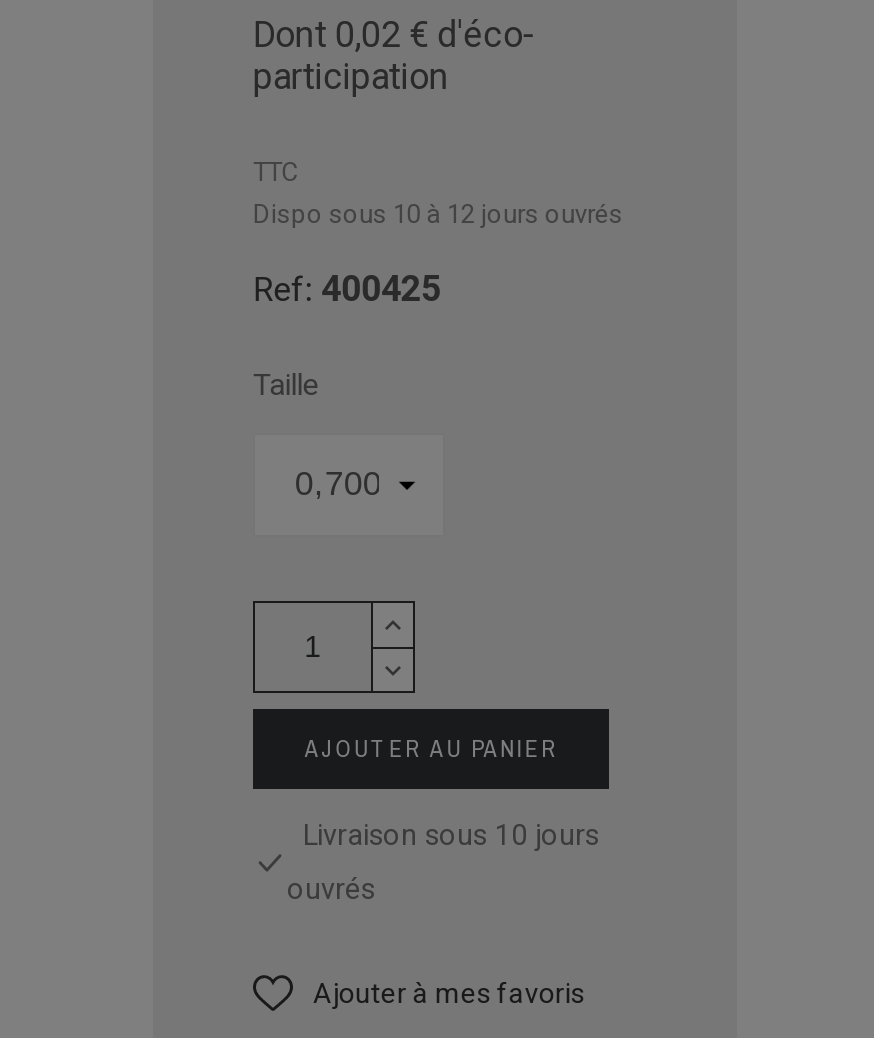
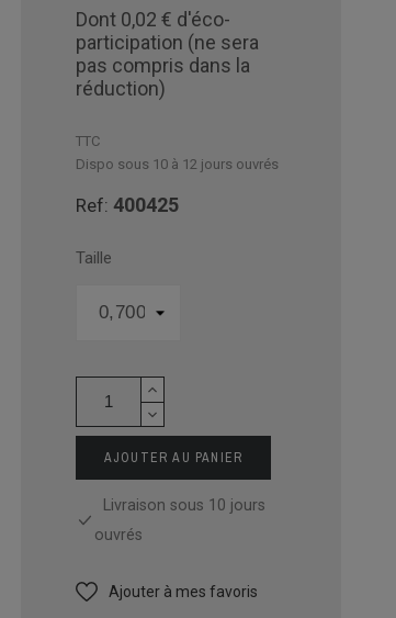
[253,55,449,97] participation -> [75,31,259,100] participation (ne sera | pas compris dans la | réduction)

